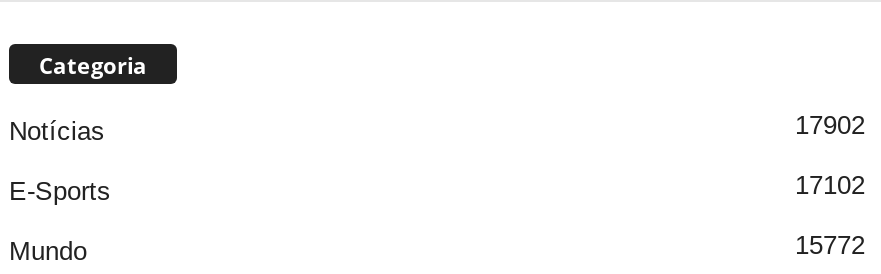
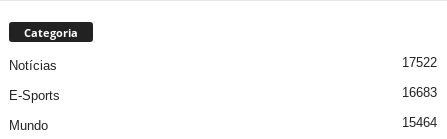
[795,109,865,139] 17902 -> [402,54,437,69] 17522
[795,169,865,199] 17102 -> [402,84,437,99] 16683
[795,229,865,259] 15772 -> [402,114,437,129] 15464

